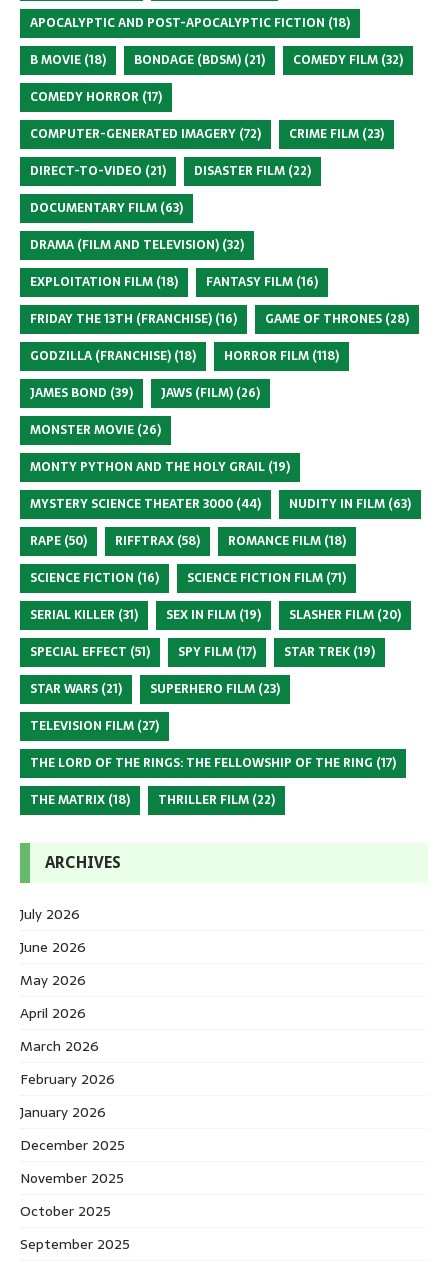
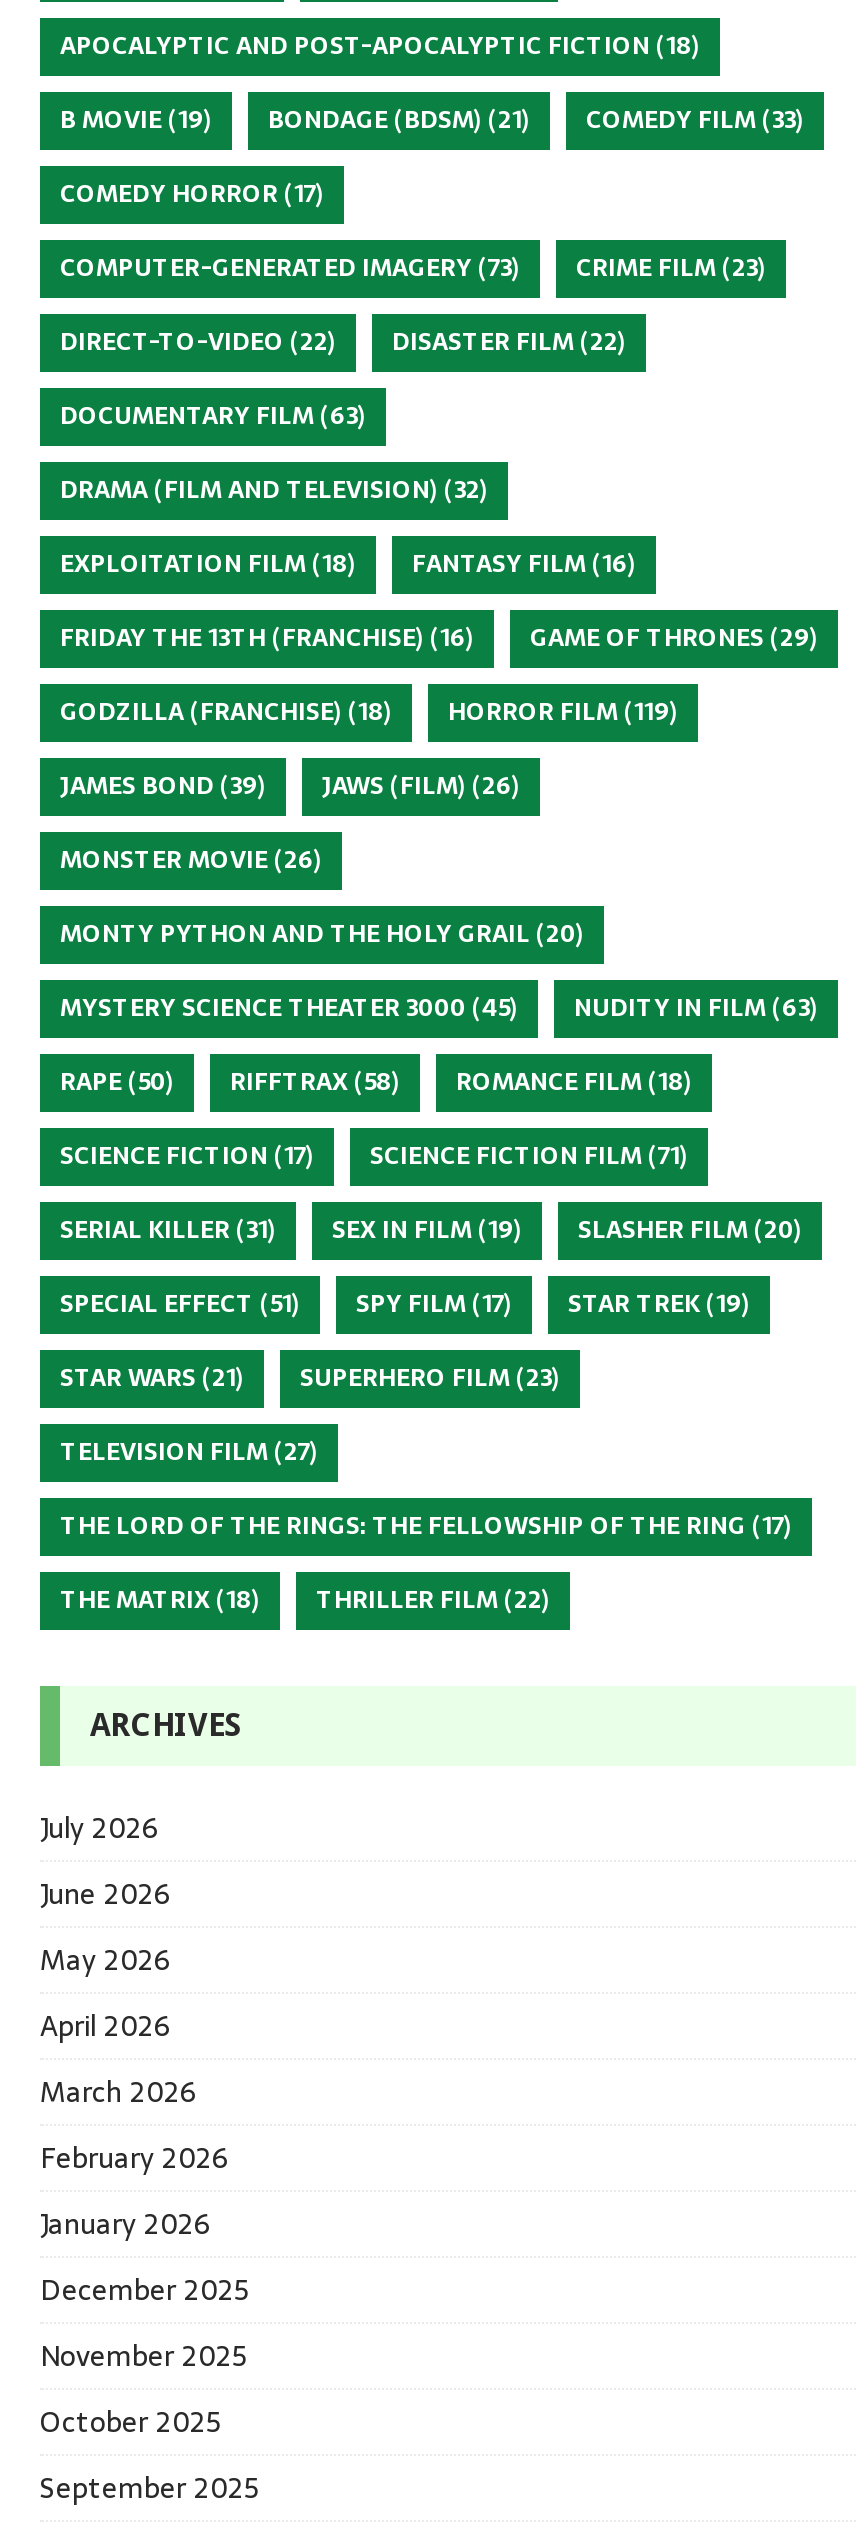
[30,50,106,70] B MOVIE (18) -> [60,100,212,140] B MOVIE (19)
[293,50,403,70] COMEDY FILM (32) -> [586,100,804,140] COMEDY FILM (33)
[30,124,261,144] COMPUTER-GENERATED IMAGERY (72) -> [60,248,520,288] COMPUTER-GENERATED IMAGERY (73)
[30,161,166,181] DIRECT-TO-VIDEO (21) -> [60,322,336,362] DIRECT-TO-VIDEO (22)
[265,309,409,329] GAME OF THRONES (28) -> [530,618,818,658] GAME OF THRONES (29)
[30,346,339,366] GODZILLA (FRANCHISE) (18) HORROR FILM (118) -> [60,692,678,732] GODZILLA (FRANCHISE) (18) HORROR FILM (119)
[30,457,290,477] MONTY PYTHON AND THE HOLY GRAIL (19) -> [60,914,584,954] MONTY PYTHON AND THE HOLY GRAIL (20)
[30,494,261,514] MYSTERY SCIENCE THEATER 3000 (44) -> [60,988,518,1028] MYSTERY SCIENCE THEATER 3000 (45)
[30,568,159,588] SCIENCE FICTION (16) -> [60,1136,314,1176] SCIENCE FICTION (17)

